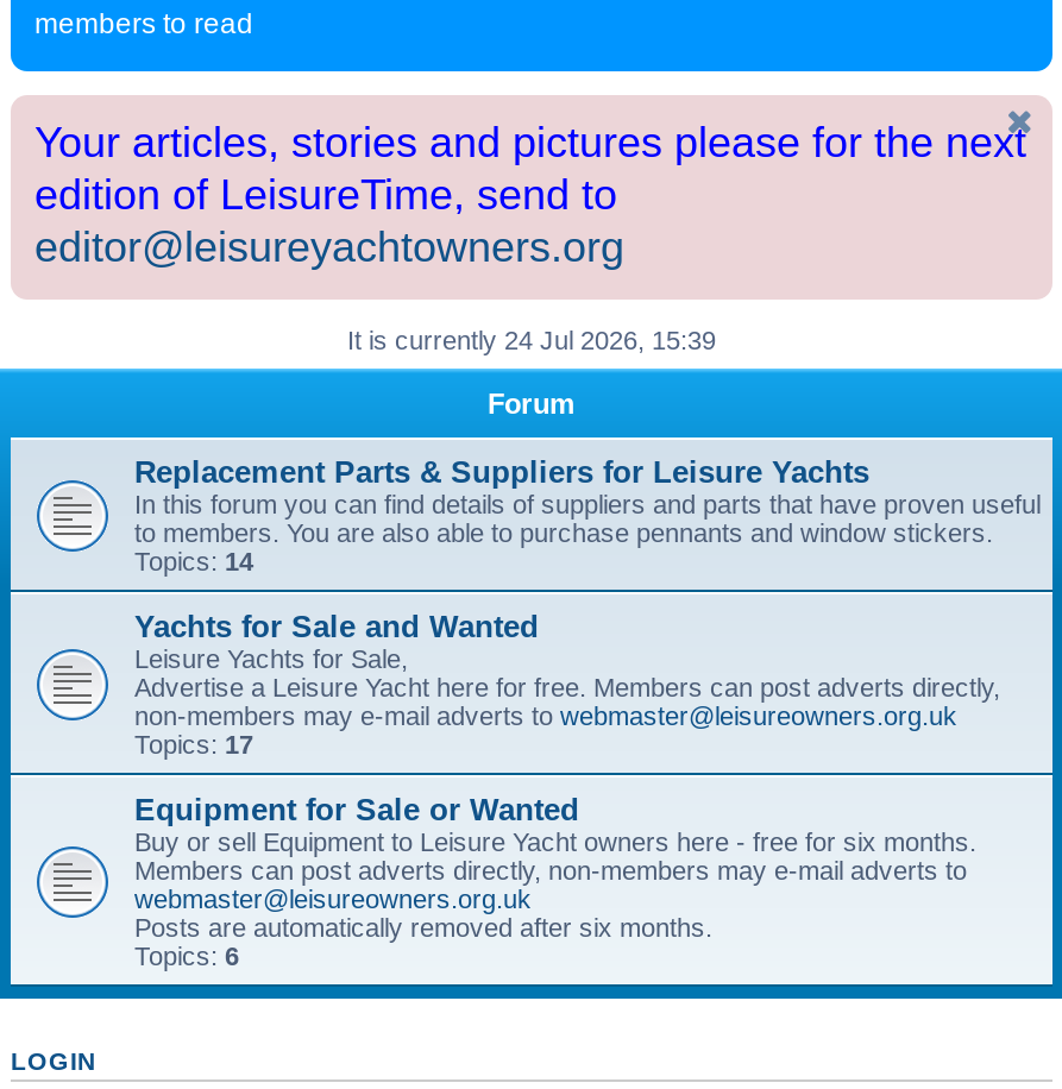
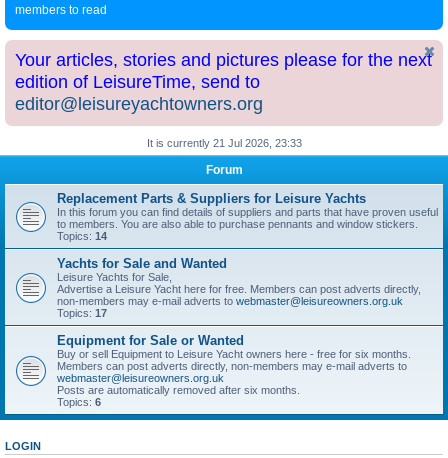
[347,326,716,354] It is currently 24 Jul 2026, 15:39 -> [146,137,301,149] It is currently 21 Jul 2026, 23:33

